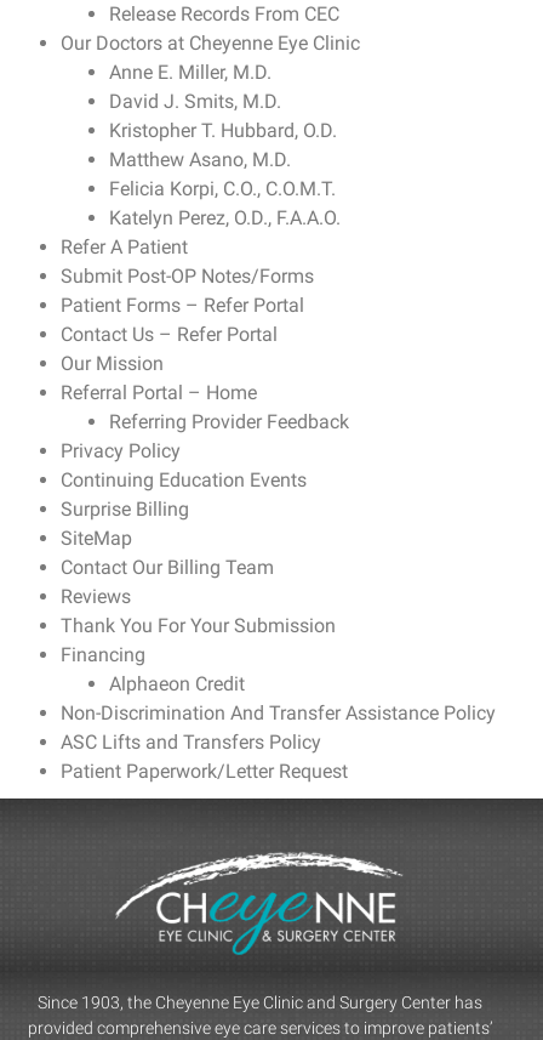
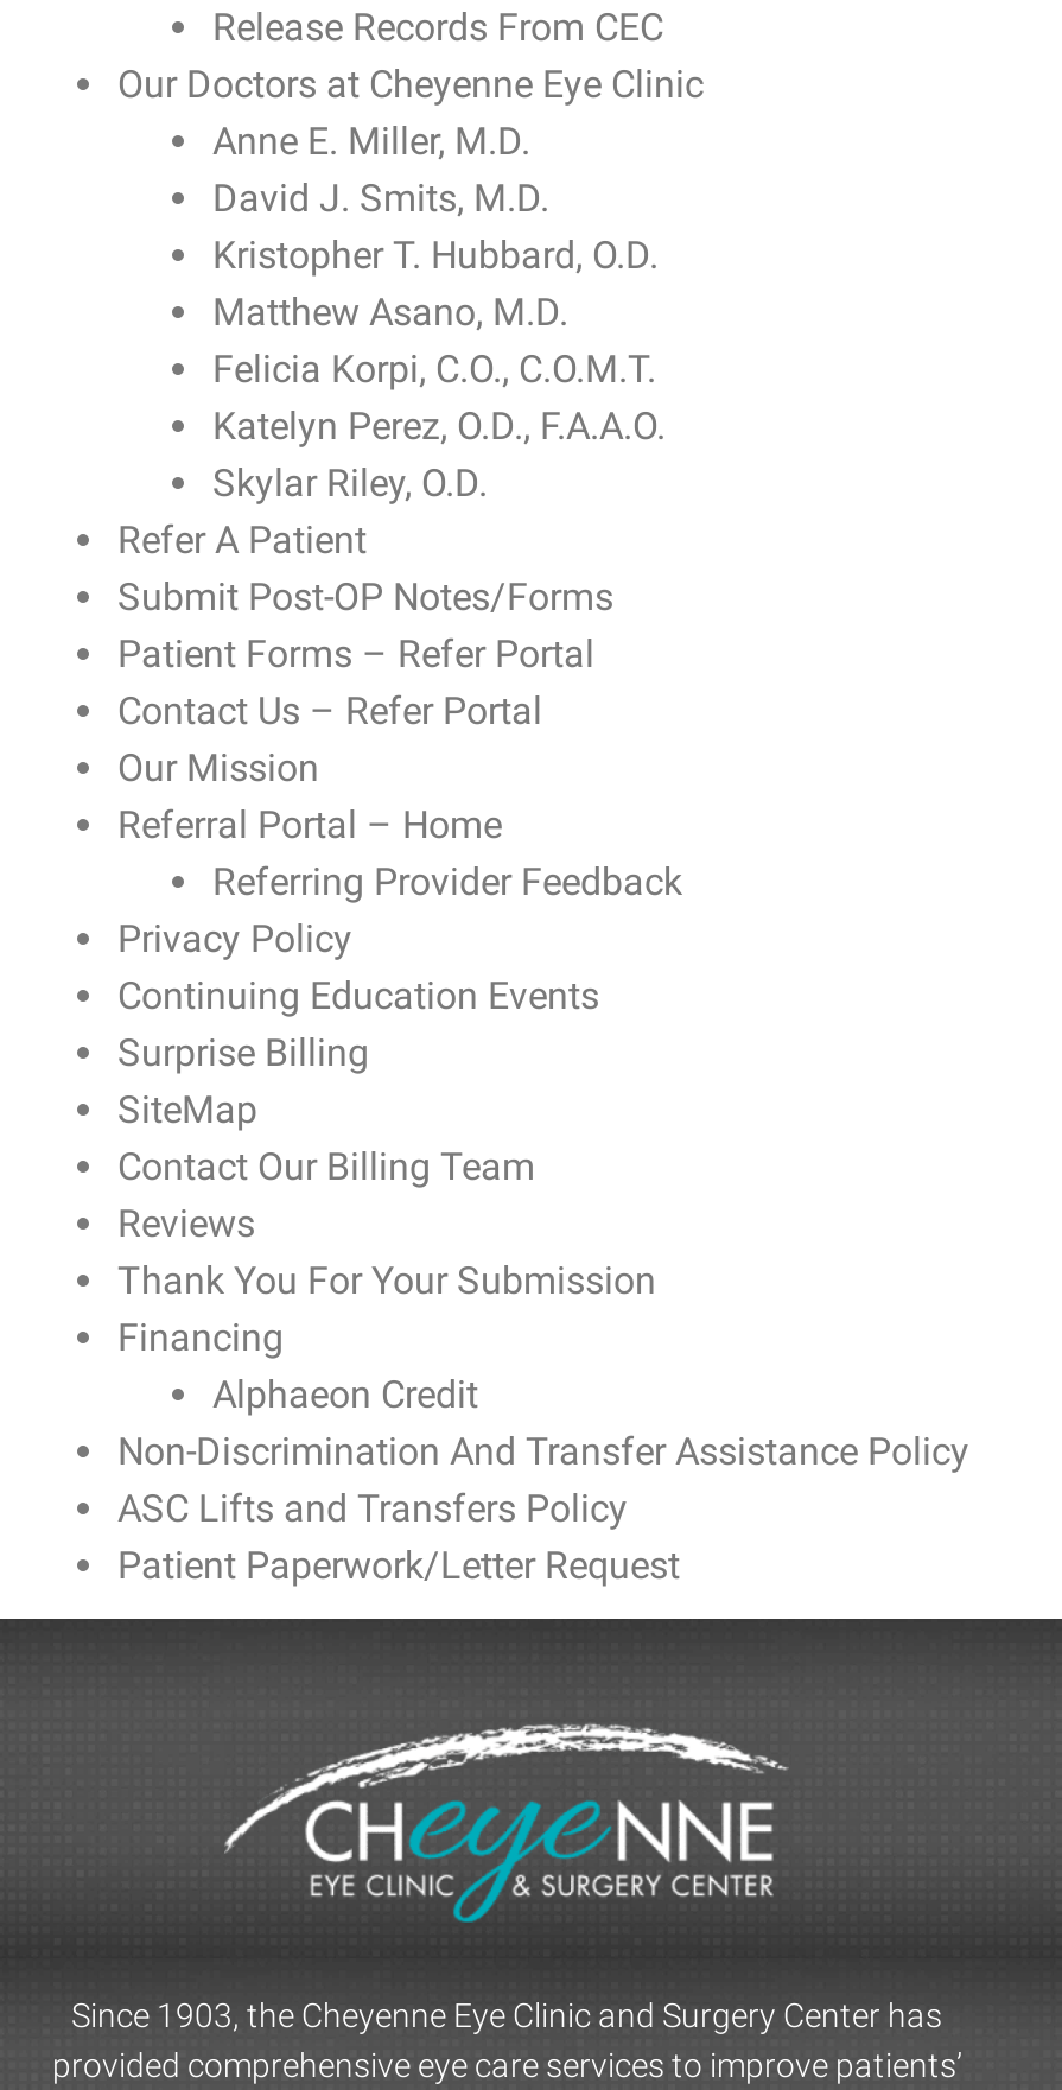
none -> [212,461,488,507] Skylar Riley, O.D.

